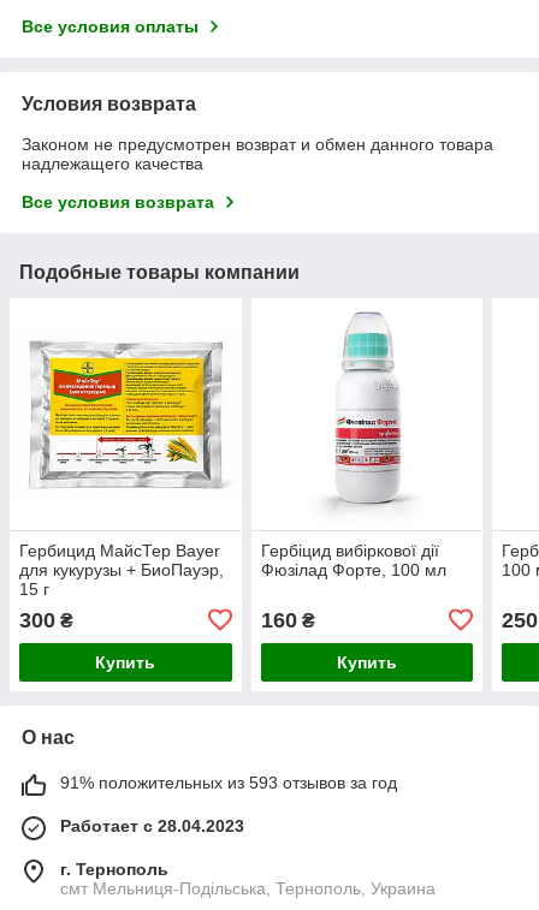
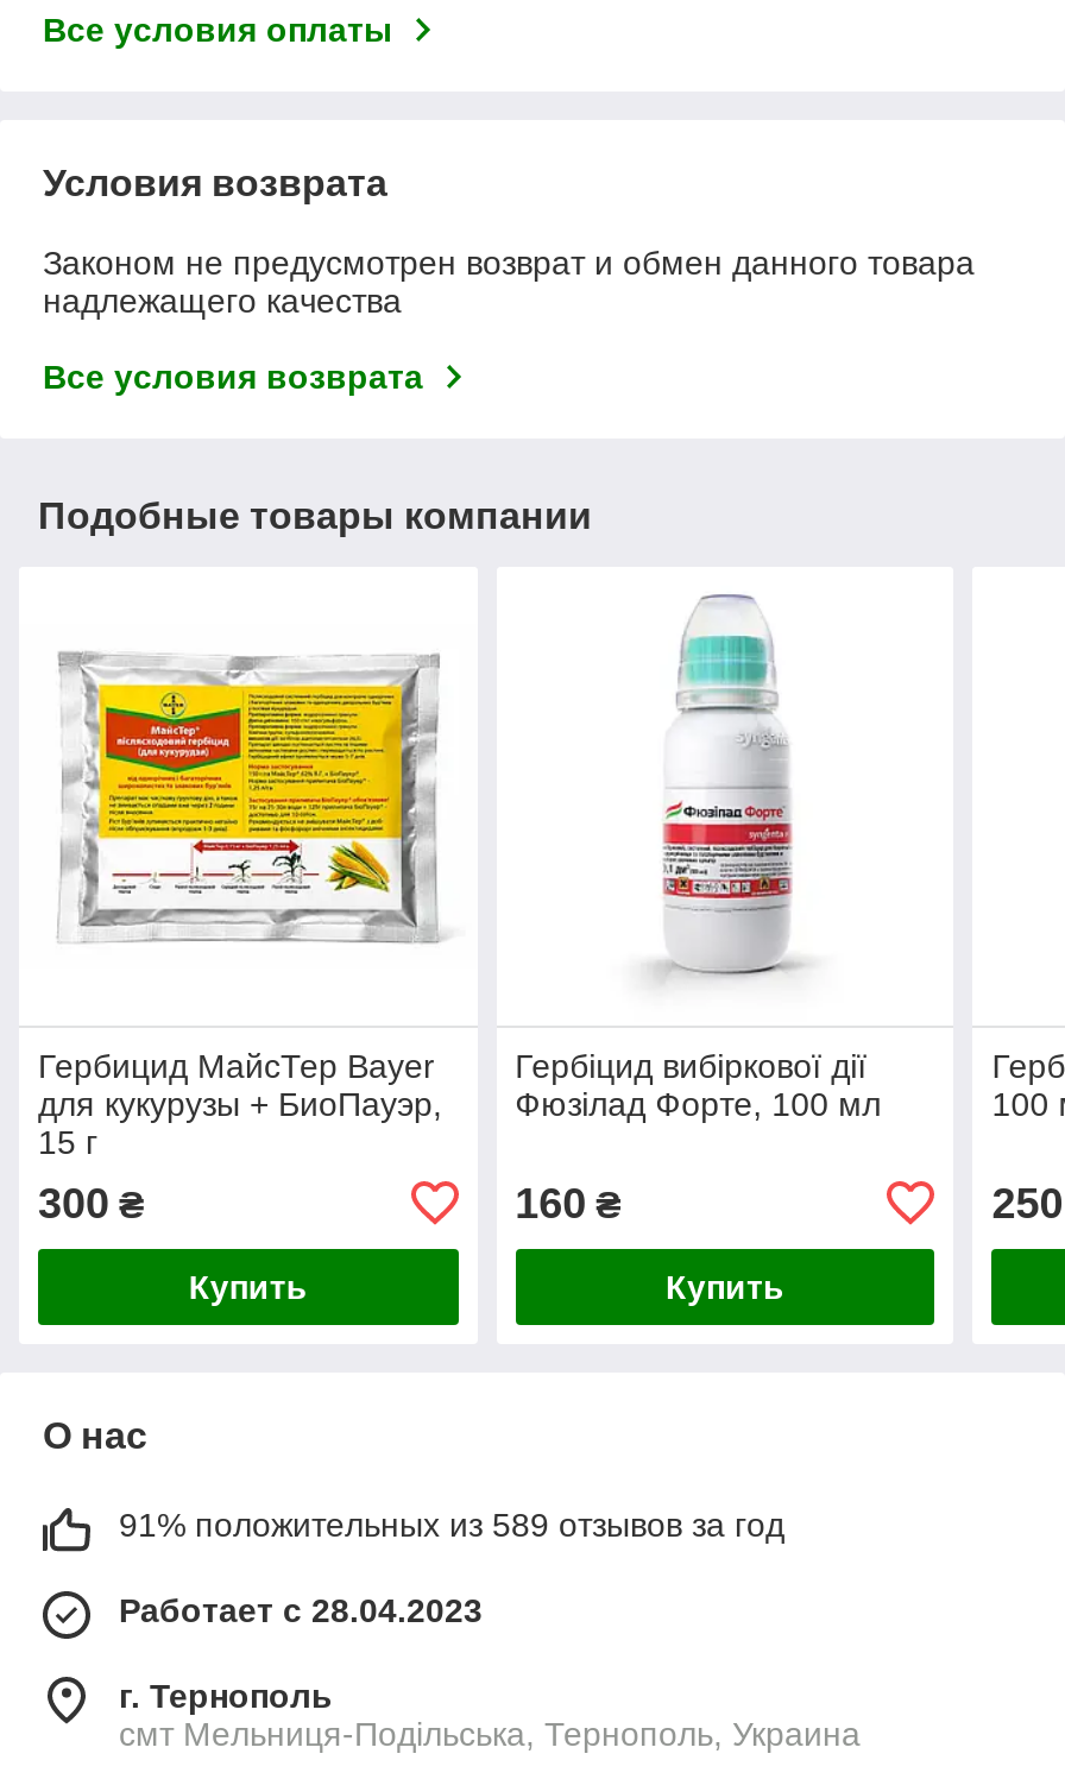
[60,773,397,792] 91% положительных из 593 отзывов за год -> [119,1505,784,1543] 91% положительных из 589 отзывов за год

